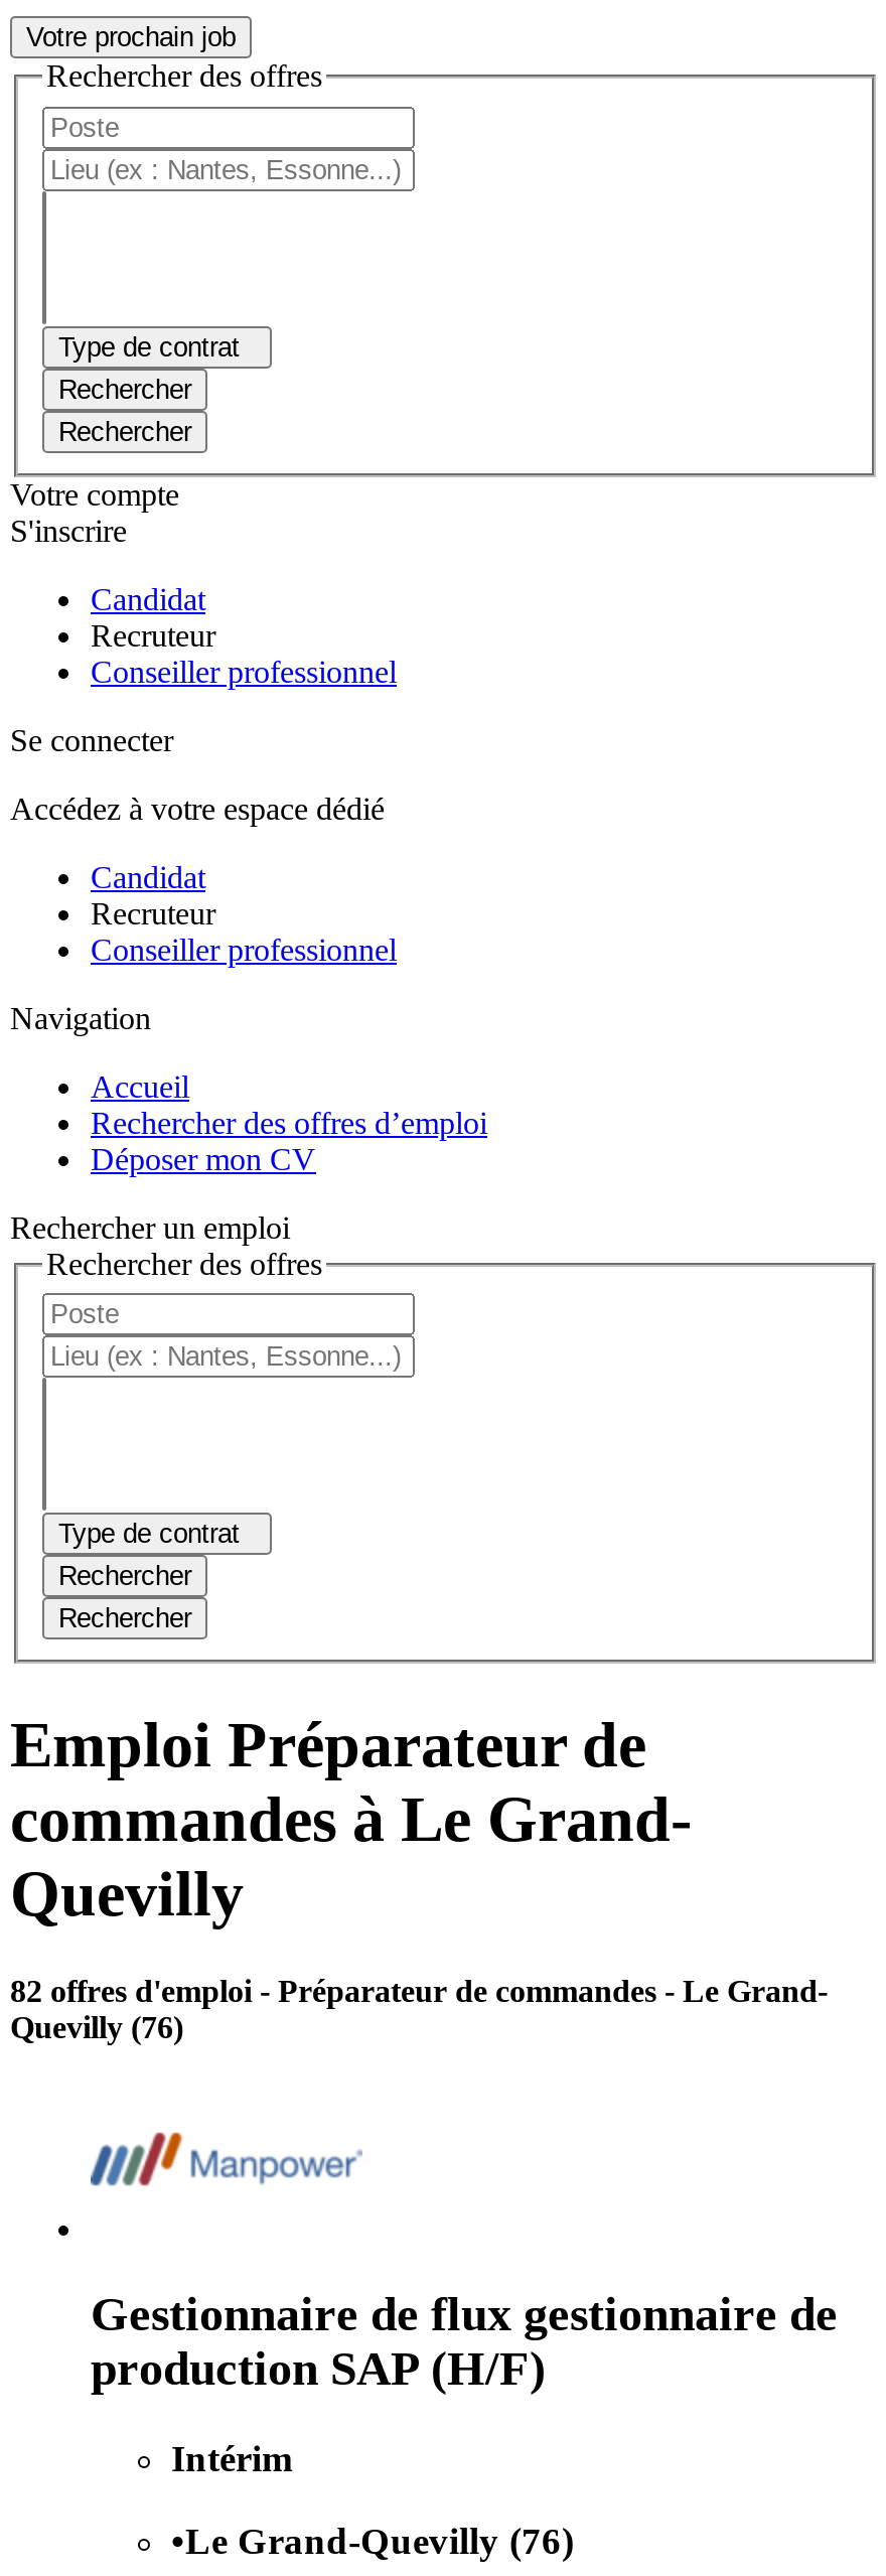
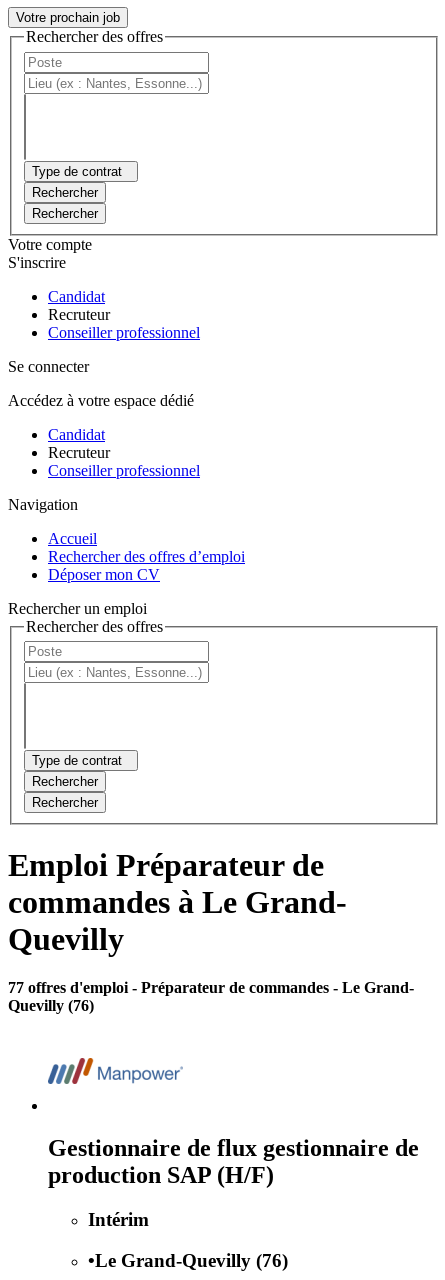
[10,1974,828,2008] 82 offres d'emploi - Préparateur de commandes - Le Grand- -> [8,979,414,996] 77 offres d'emploi - Préparateur de commandes - Le Grand-

